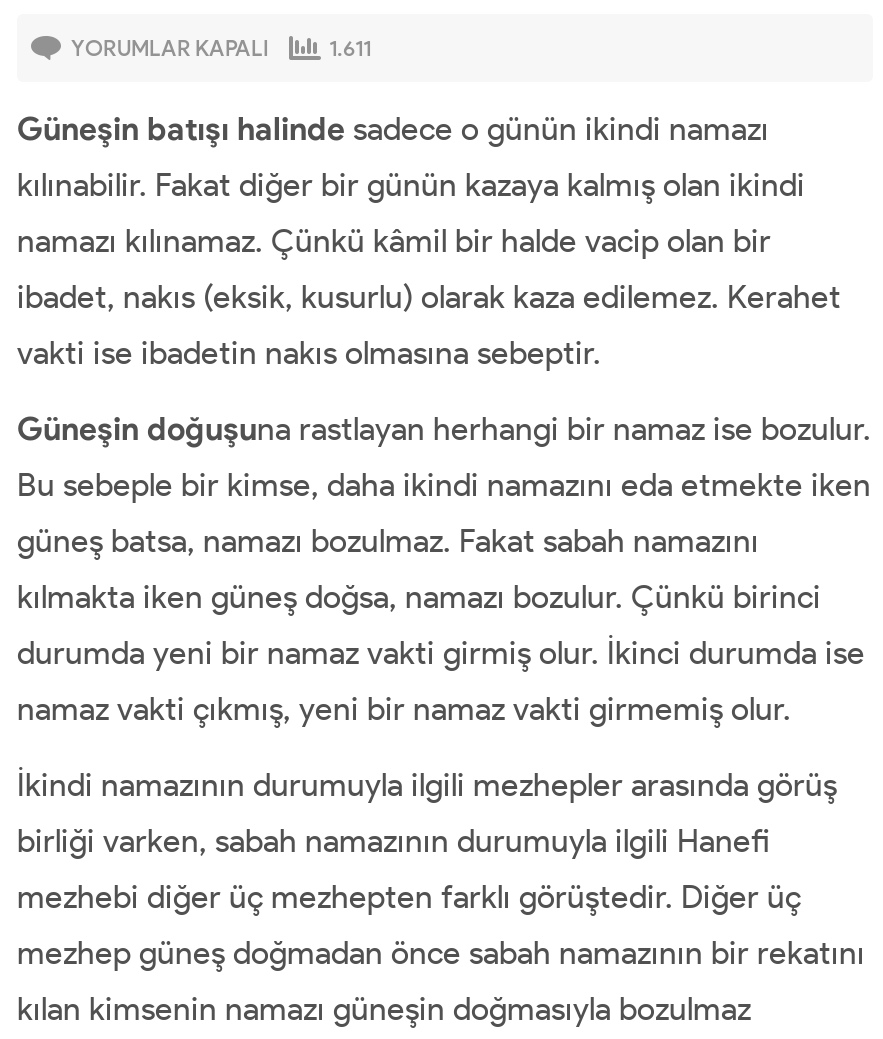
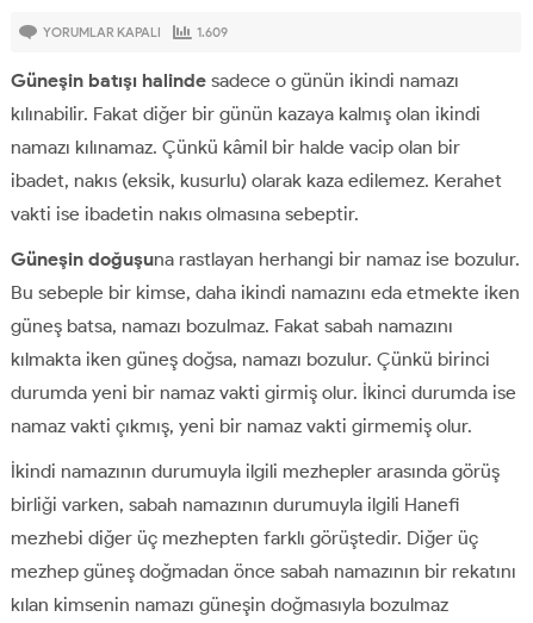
[329,34,371,62] 1.611 -> [197,24,228,41] 1.609

